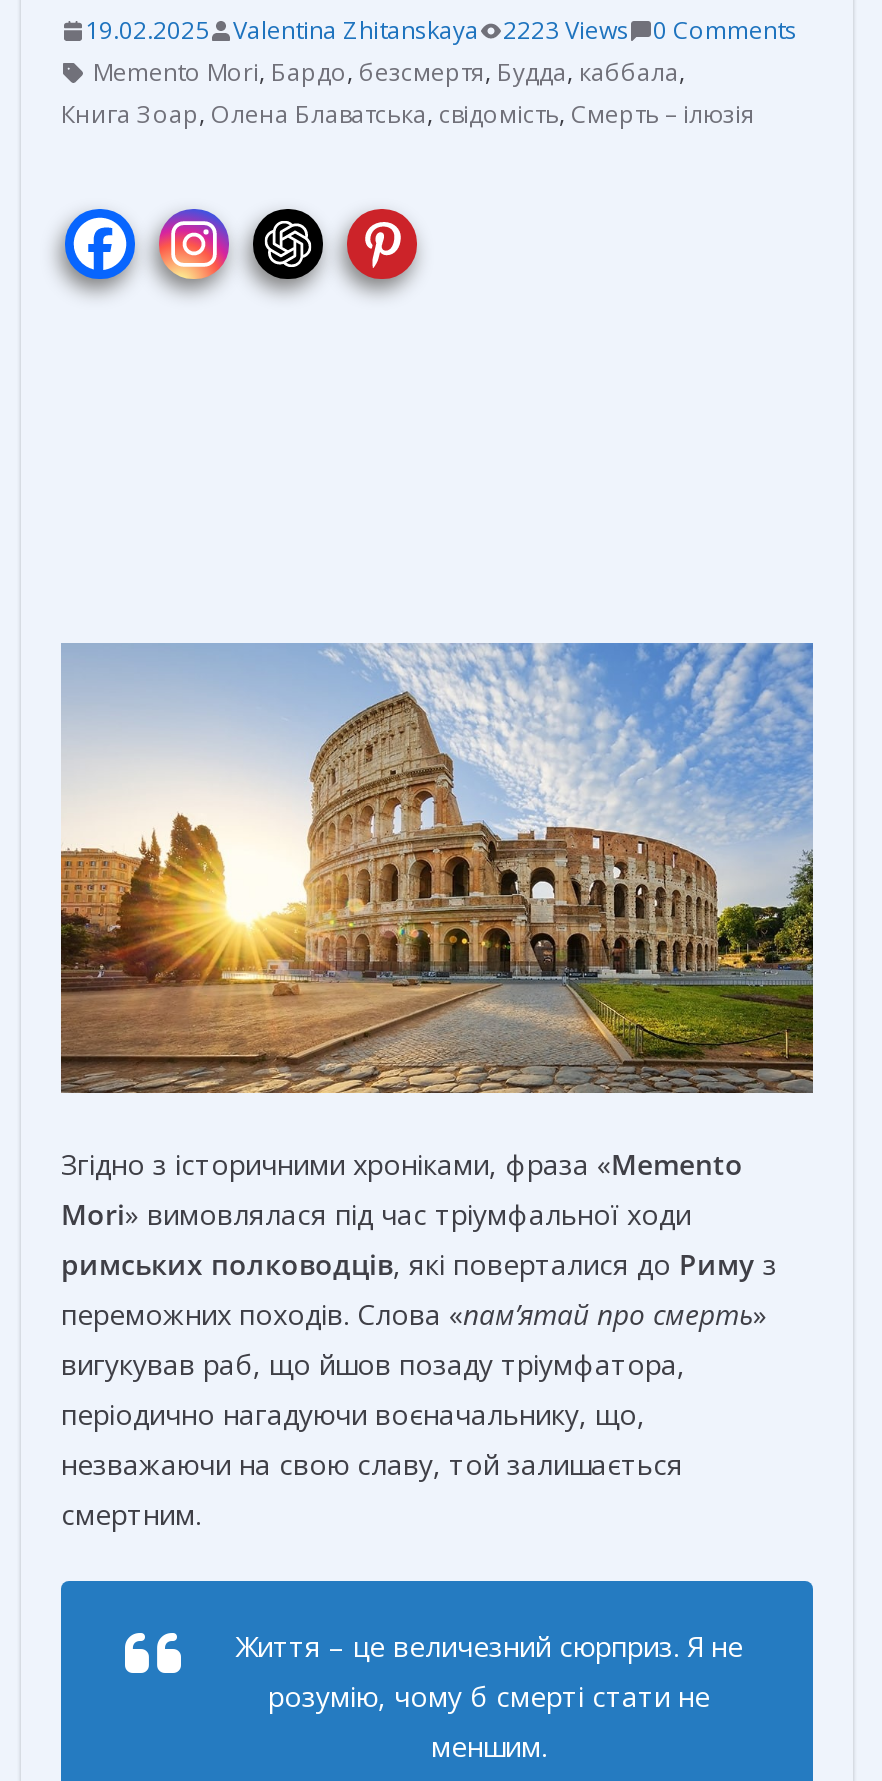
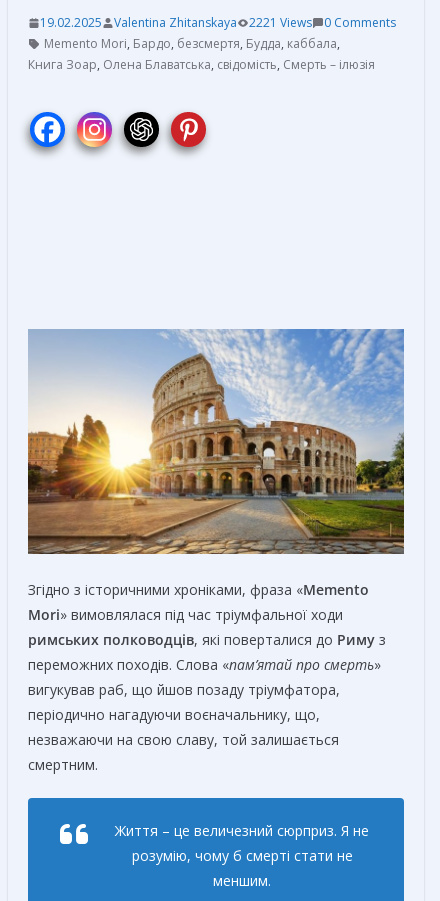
[85,13,797,47] 19.02.2025 Valentina Zhitanskaya 2223 Views 0 Comments -> [40,14,396,31] 19.02.2025 Valentina Zhitanskaya 2221 Views 0 Comments

